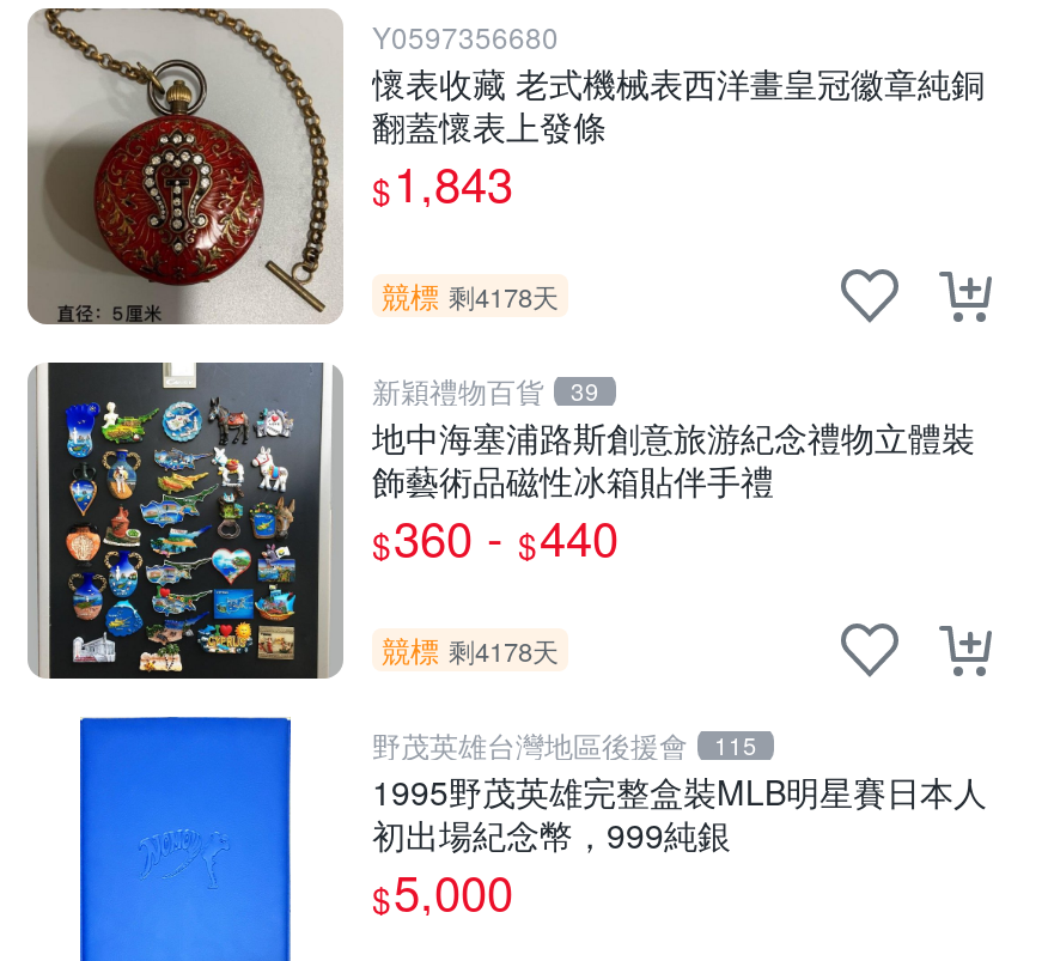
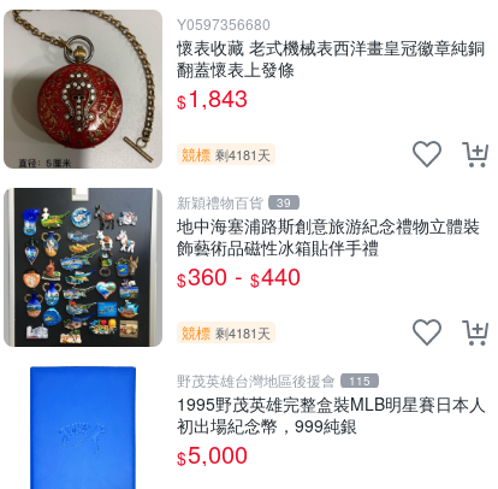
[382,275,559,315] 競標 剩4178天 -> [182,144,271,164] 競標 剩4181天
[382,629,559,670] 競標 剩4178天 -> [182,322,271,342] 競標 剩4181天

